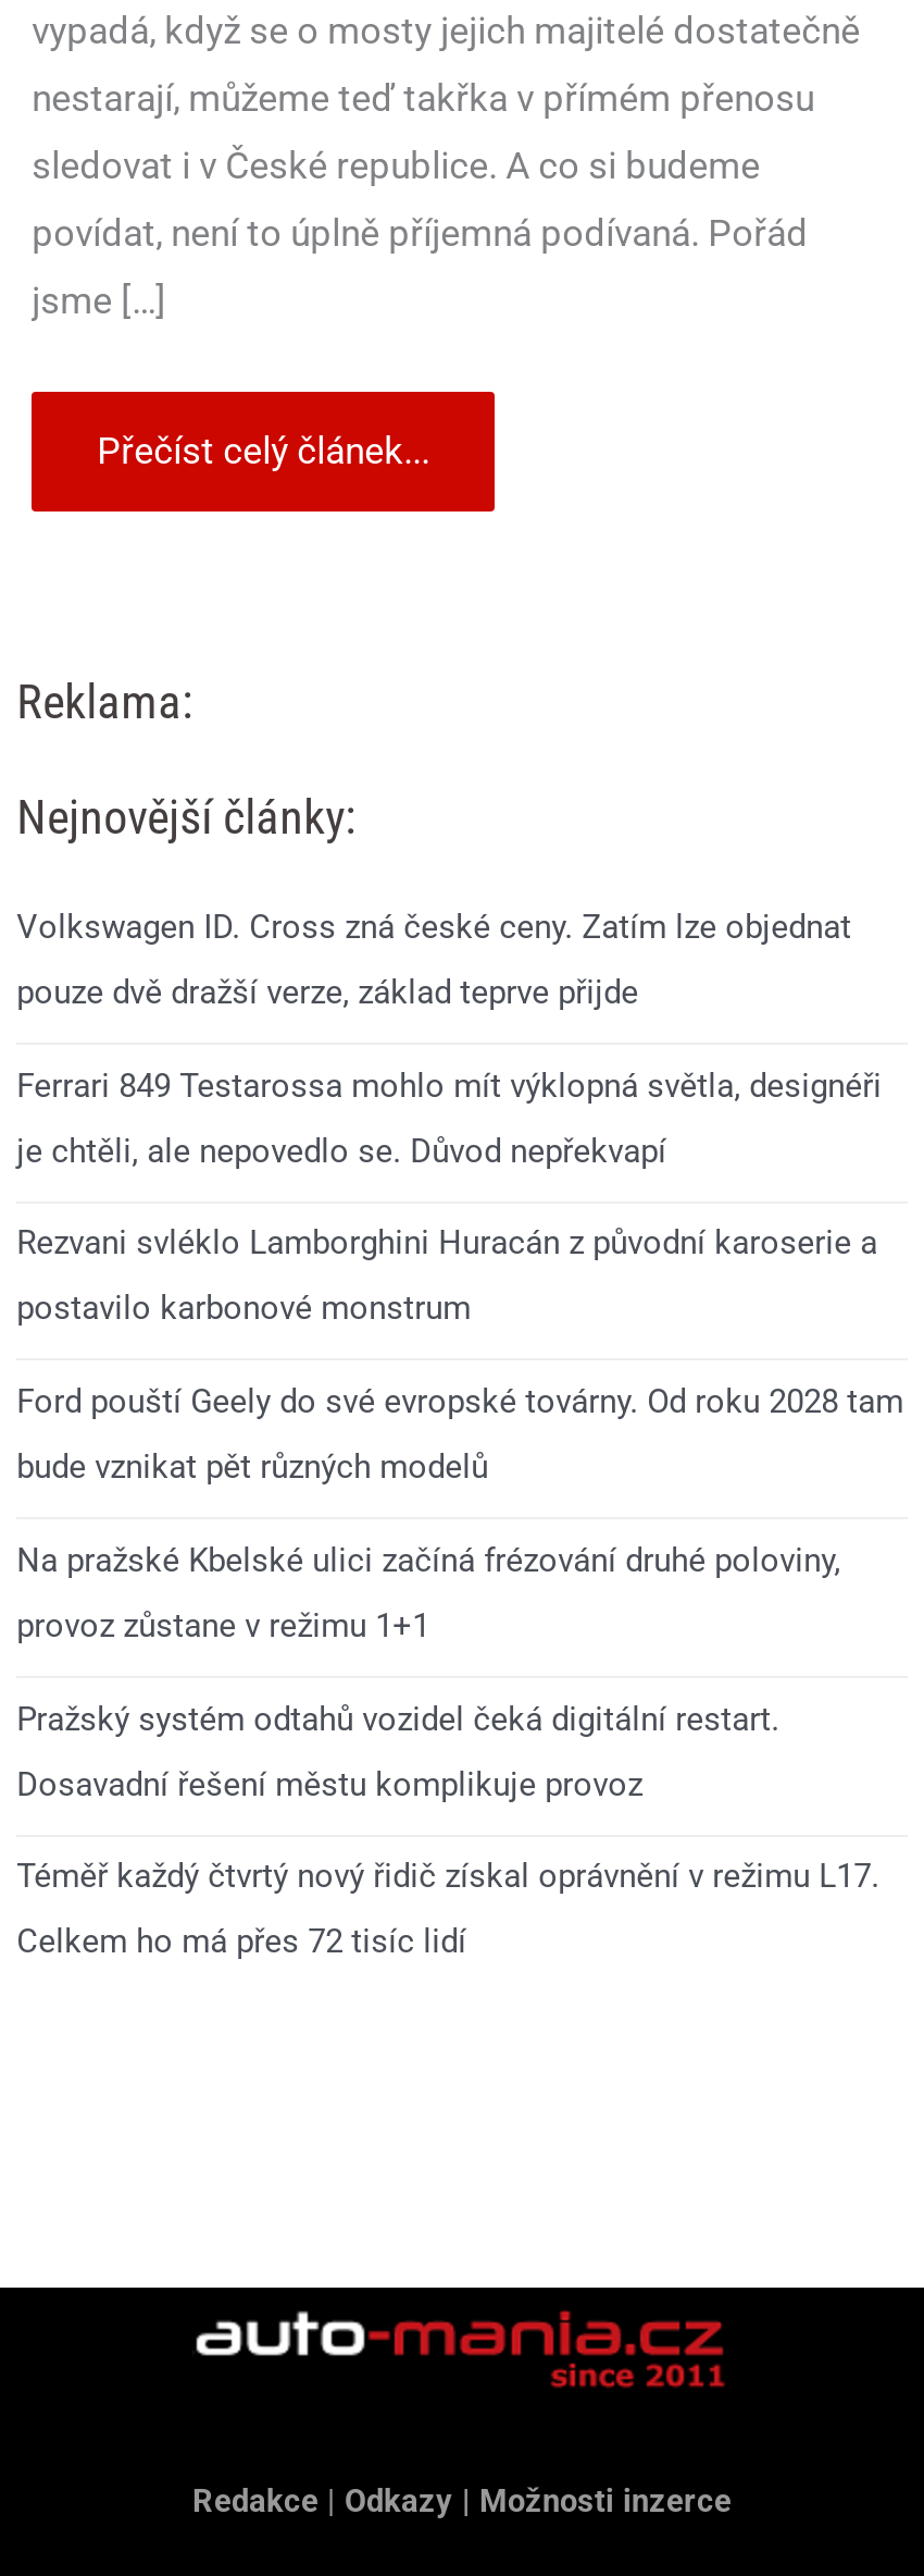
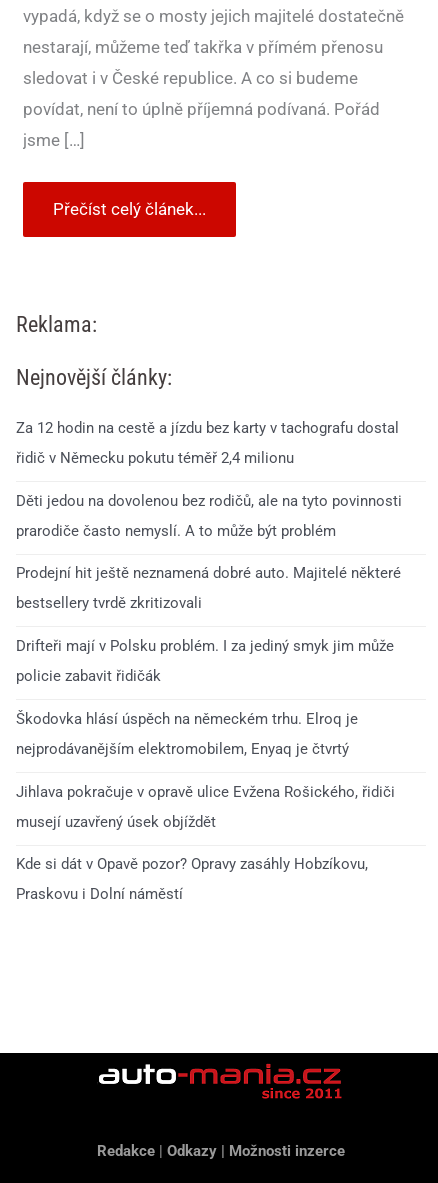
[17,907,852,946] Volkswagen ID. Cross zná české ceny. Zatím lze objednat -> [16,419,399,437] Za 12 hodin na cestě a jízdu bez karty v tachografu dostal
[17,973,639,1012] pouze dvě dražší verze, základ teprve přijde -> [16,449,294,467] řidič v Německu pokutu téměř 2,4 milionu
[17,1065,882,1105] Ferrari 849 Testarossa mohlo mít výklopná světla, designéři -> [16,491,402,509] Děti jedou na dovolenou bez rodičů, ale na tyto povinnosti
[17,1131,667,1170] je chtěli, ale nepovedlo se. Důvod nepřekvapí -> [16,521,336,539] prarodiče často nemyslí. A to může být problém
[17,1224,878,1263] Rezvani svléklo Lamborghini Huracán z původní karoserie a -> [16,564,401,582] Prodejní hit ještě neznamená dobré auto. Majitelé některé
[17,1289,471,1328] postavilo karbonové monstrum -> [16,594,202,612] bestsellery tvrdě zkritizovali
[17,1382,904,1421] Ford pouští Geely do své evropské továrny. Od roku 2028 tam -> [16,637,394,655] Drifteři mají v Polsku problém. I za jediný smyk jim může
[17,1447,489,1487] bude vznikat pět různých modelů -> [16,667,161,685] policie zabavit řidičák
[17,1541,841,1580] Na pražské Kbelské ulici začíná frézování druhé poloviny, -> [16,710,358,728] Škodovka hlásí úspěch na německém trhu. Elroq je
[17,1606,430,1645] provoz zůstane v režimu 1+1 -> [16,740,349,758] nejprodávanějším elektromobilem, Enyaq je čtvrtý
[17,1699,780,1738] Pražský systém odtahů vozidel čeká digitální restart. -> [16,782,395,800] Jihlava pokračuje v opravě ulice Evžena Rošického, řidiči
[17,1764,643,1803] Dosavadní řešení městu komplikuje provoz -> [16,812,216,830] musejí uzavřený úsek objíždět
[17,1857,880,1896] Téměř každý čtvrtý nový řidič získal oprávnění v režimu L17. -> [16,855,368,873] Kde si dát v Opavě pozor? Opravy zasáhly Hobzíkovu,
[17,1923,467,1962] Celkem ho má přes 72 tisíc lidí -> [16,885,183,903] Praskovu i Dolní náměstí

